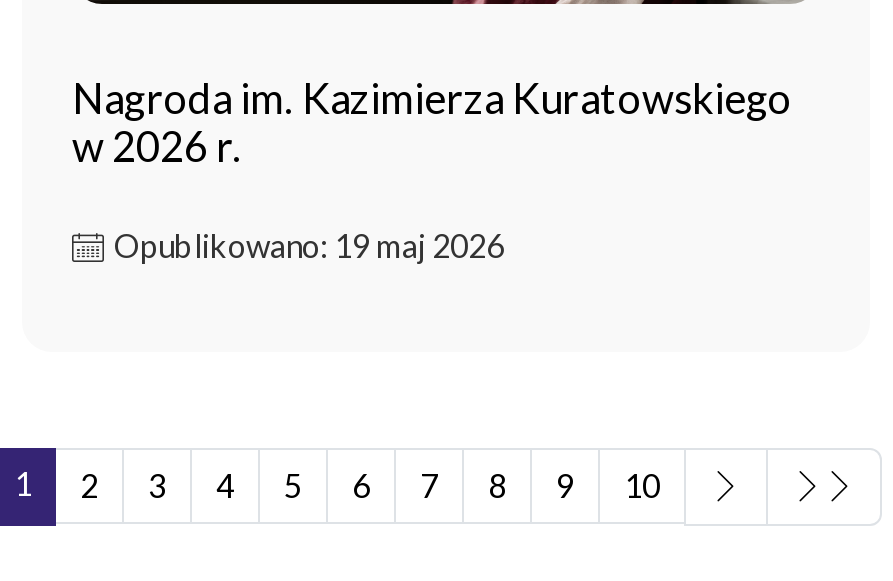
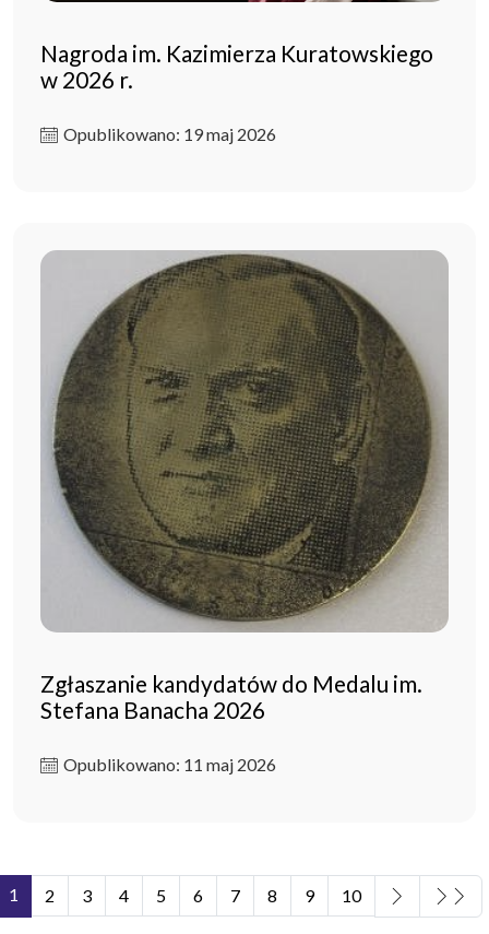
none -> [40,249,450,774] [image] | Zgłaszanie kandydatów do Medalu im. | Stefana Banacha 2026 | Opublikowano: 11 maj 2026

